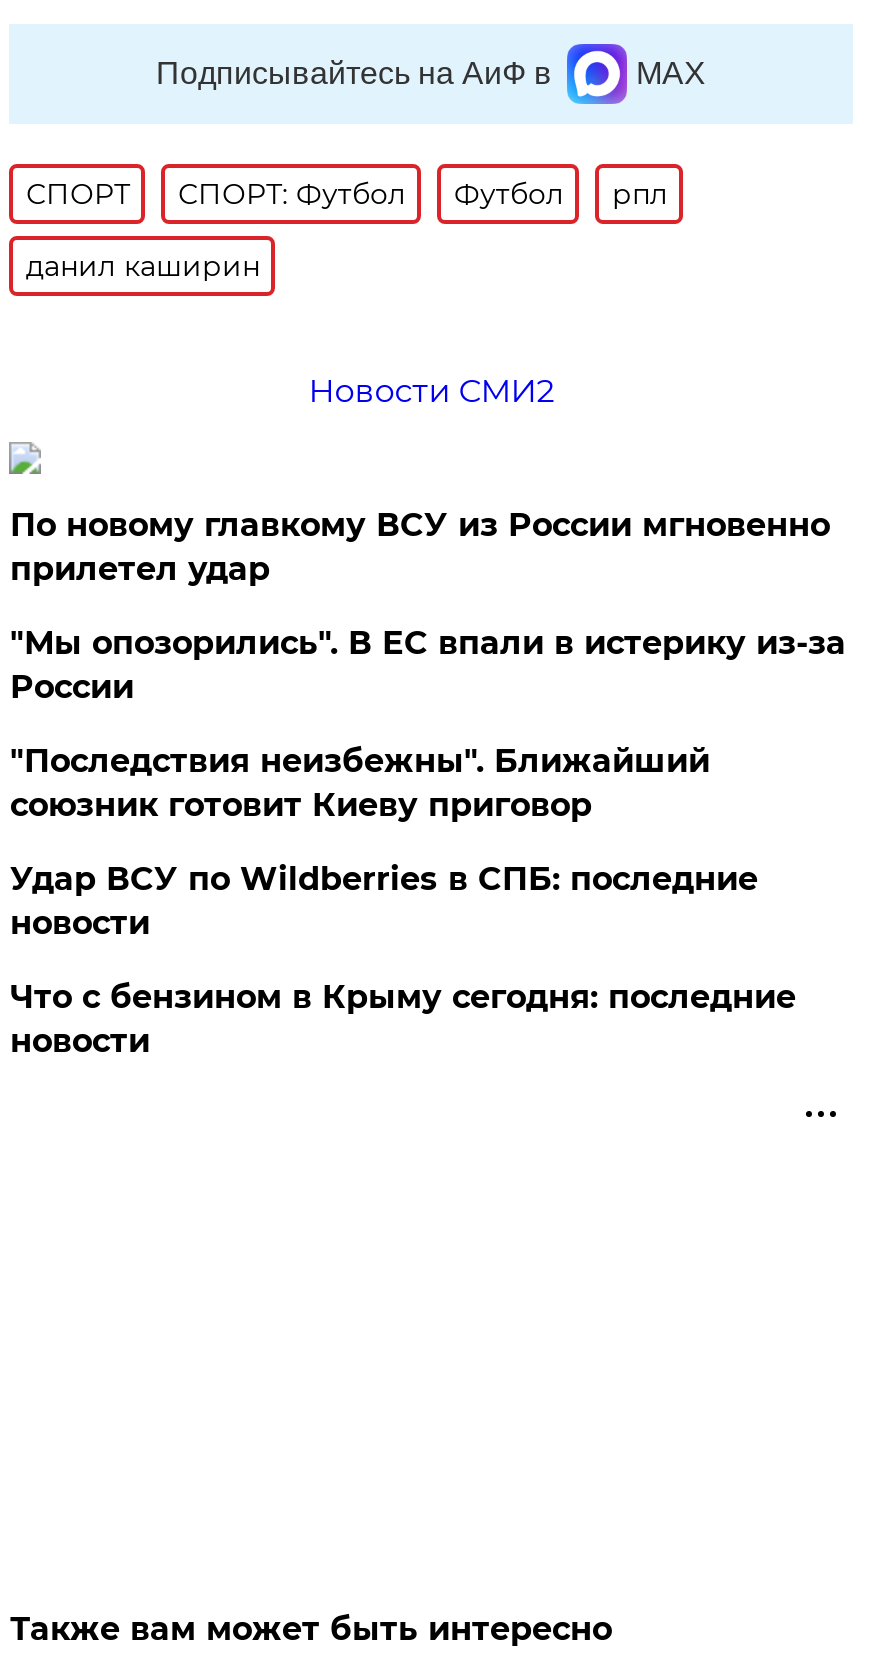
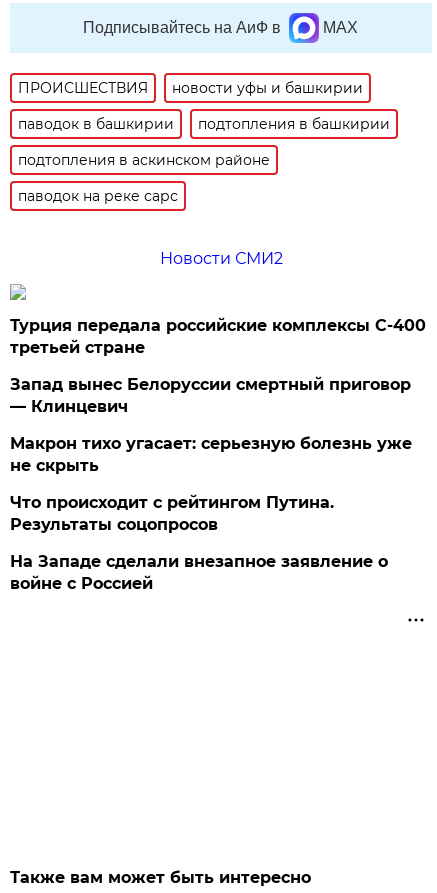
[26,176,668,284] СПОРТ | СПОРТ: Футбол | Футбол | рпл | данил каширин -> [18,79,390,205] ПРОИСШЕСТВИЯ | новости уфы и башкирии | паводок в башкирии | подтопления в башкирии | подтопления в аскинском районе | паводок на реке сарс
[10,506,830,588] По новому главкому ВСУ из России мгновенно | прилетел удар -> [10,316,426,357] Турция передала российские комплексы С-400 | третьей стране
[10,624,846,706] "Мы опозорились". В ЕС впали в истерику из-за | России -> [10,375,411,416] Запад вынес Белоруссии смертный приговор | — Клинцевич
[10,742,710,824] "Последствия неизбежны". Ближайший | союзник готовит Киеву приговор -> [10,434,412,475] Макрон тихо угасает: серьезную болезнь уже | не скрыть
[10,860,758,942] Удар ВСУ по Wildberries в СПБ: последние | новости -> [10,493,334,534] Что происходит с рейтингом Путина. | Результаты соцопросов
[10,978,796,1060] Что с бензином в Крыму сегодня: последние | новости -> [10,552,388,593] На Западе сделали внезапное заявление о | войне с Россией

